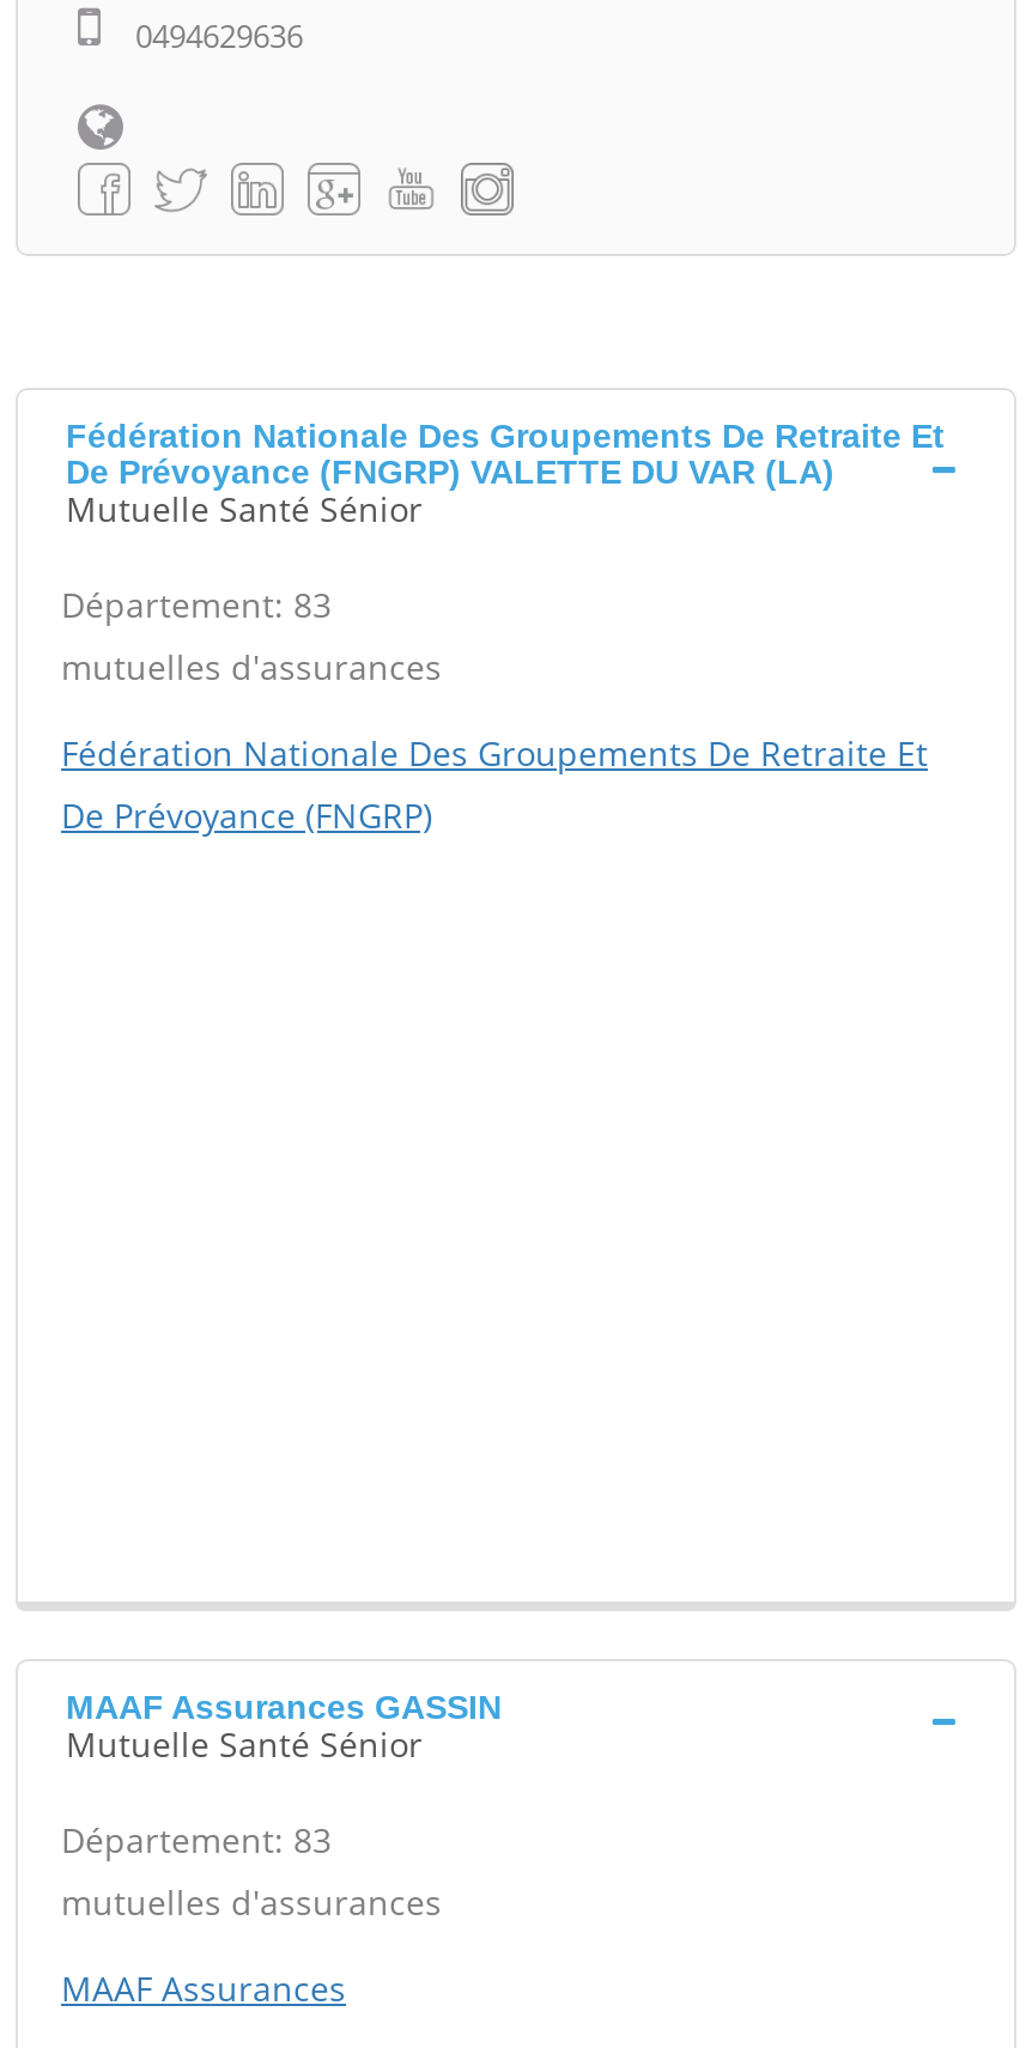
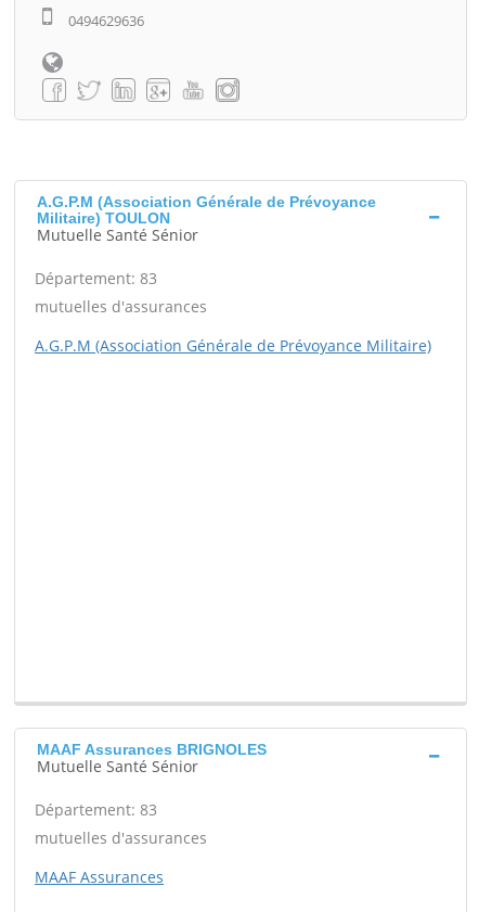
[66,417,945,491] Fédération Nationale Des Groupements De Retraite Et | De Prévoyance (FNGRP) VALETTE DU VAR (LA) -> [37,193,376,227] A.G.P.M (Association Générale de Prévoyance | Militaire) TOULON
[61,731,928,838] Fédération Nationale Des Groupements De Retraite Et | De Prévoyance (FNGRP) -> [35,335,431,356] A.G.P.M (Association Générale de Prévoyance Militaire)
[66,1688,502,1726] MAAF Assurances GASSIN -> [37,741,267,758] MAAF Assurances BRIGNOLES

